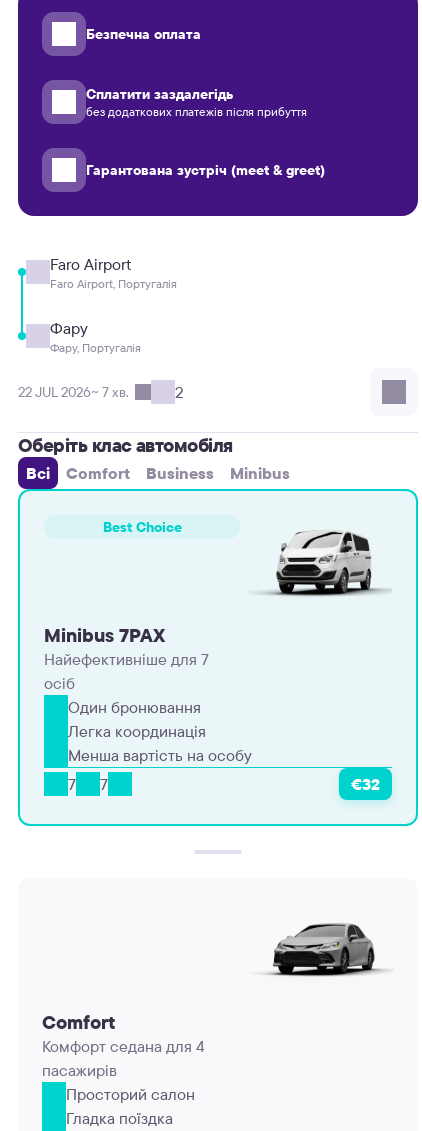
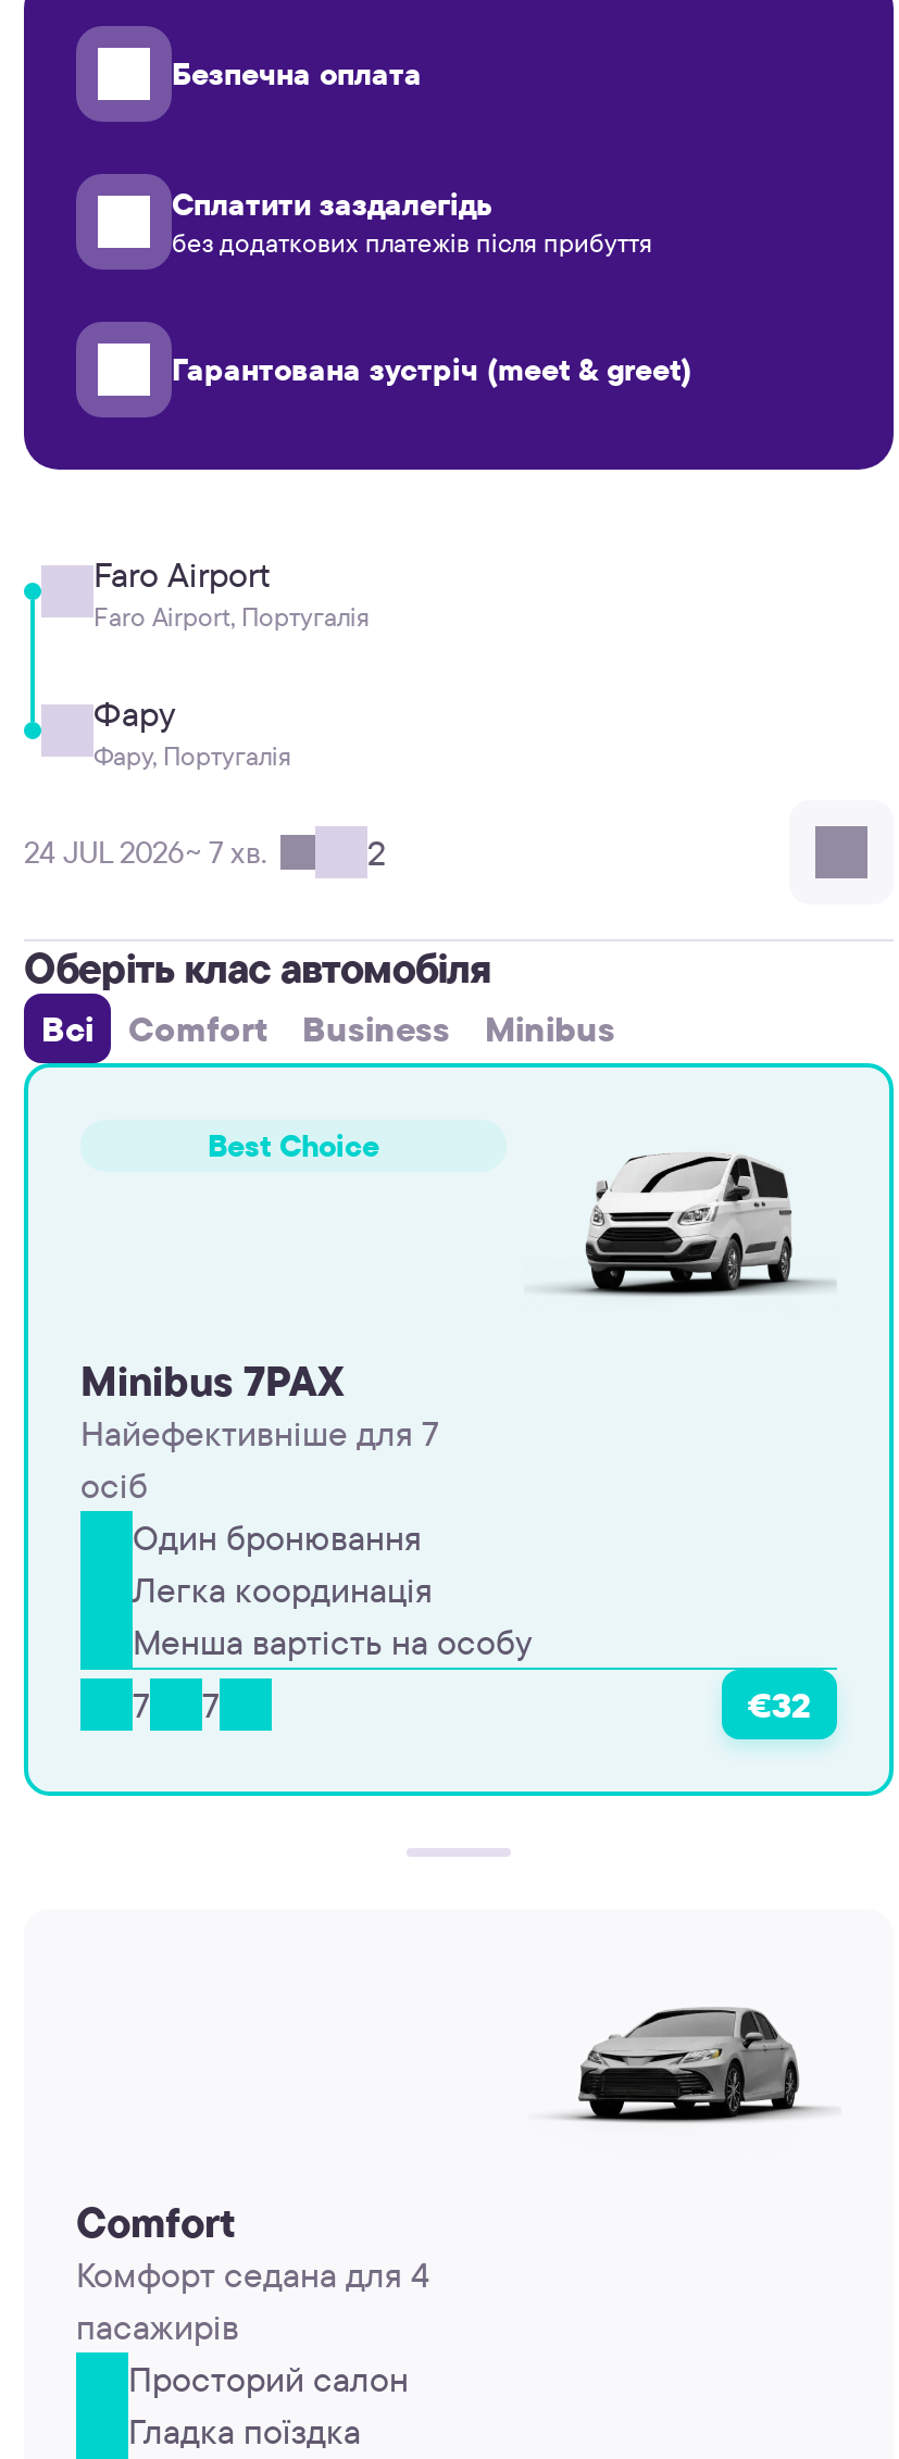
[18,383,135,401] 22 JUL 2026~ 7 хв. -> [24,833,280,872] 24 JUL 2026~ 7 хв.

